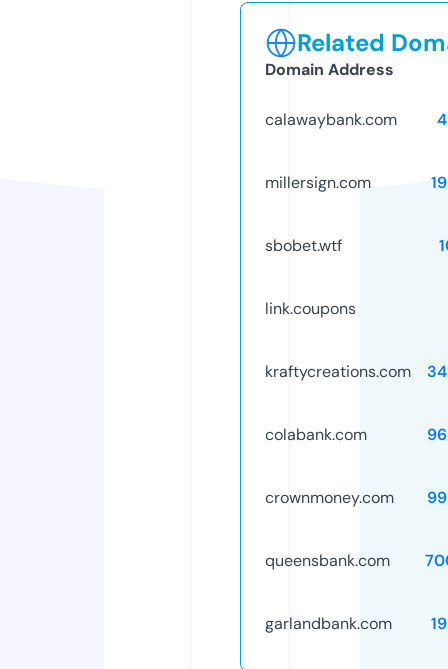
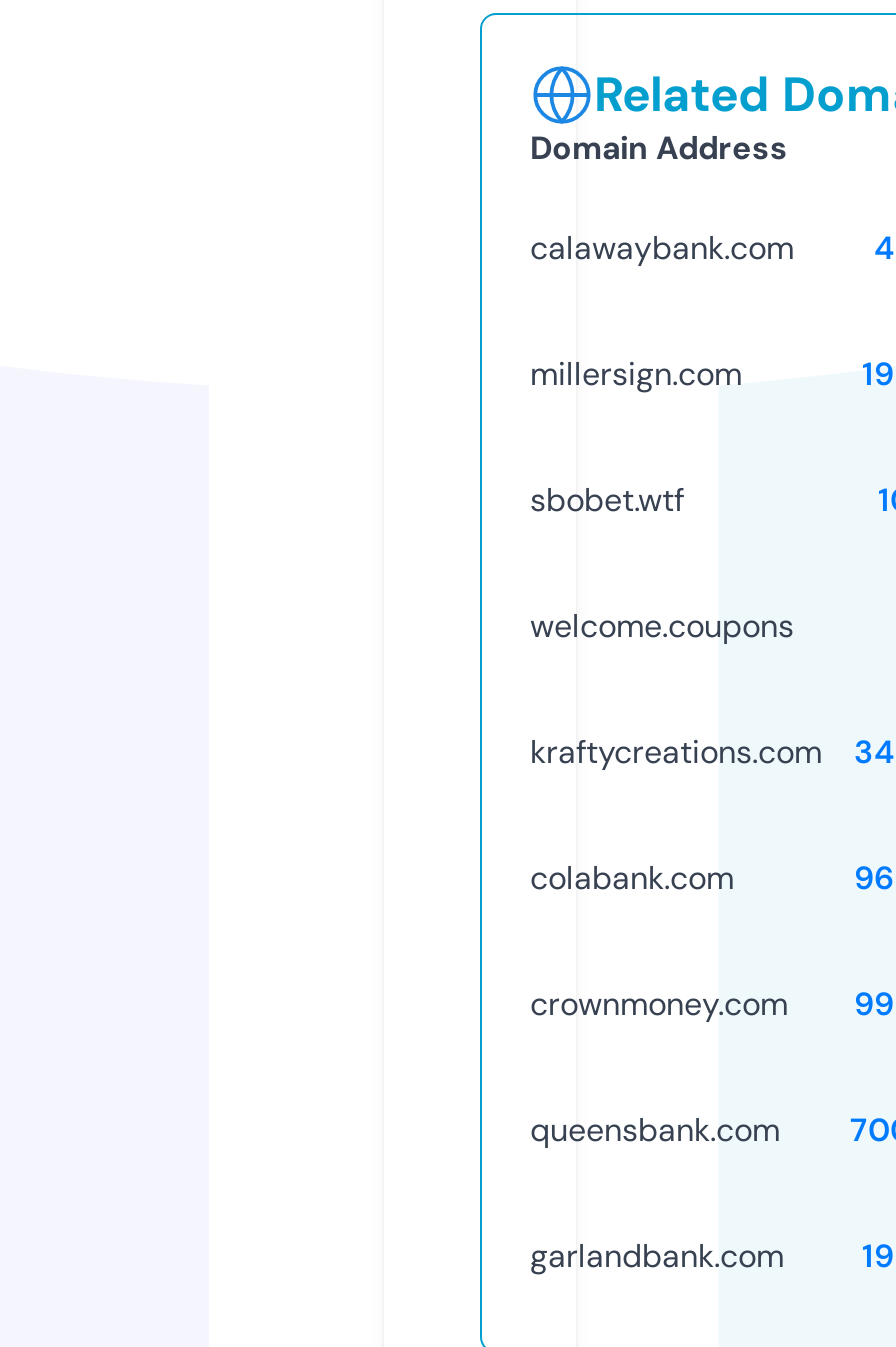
[265,298,356,319] link.coupons -> [530,605,794,647] welcome.coupons

